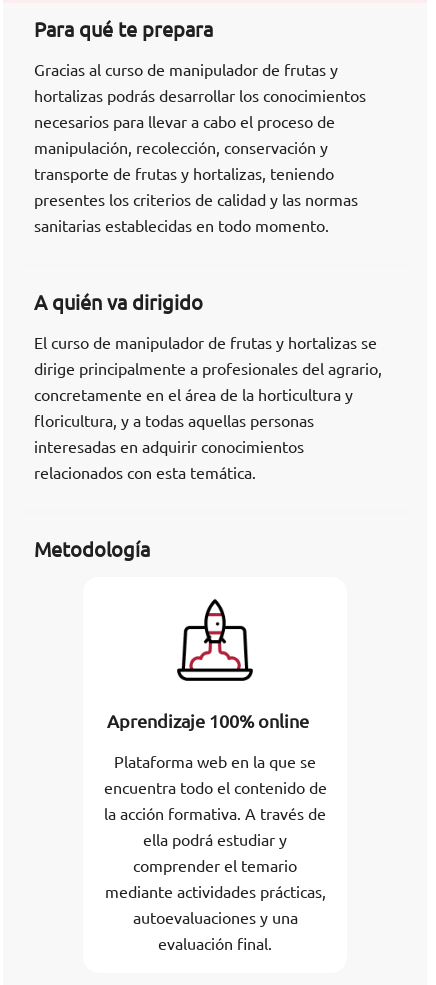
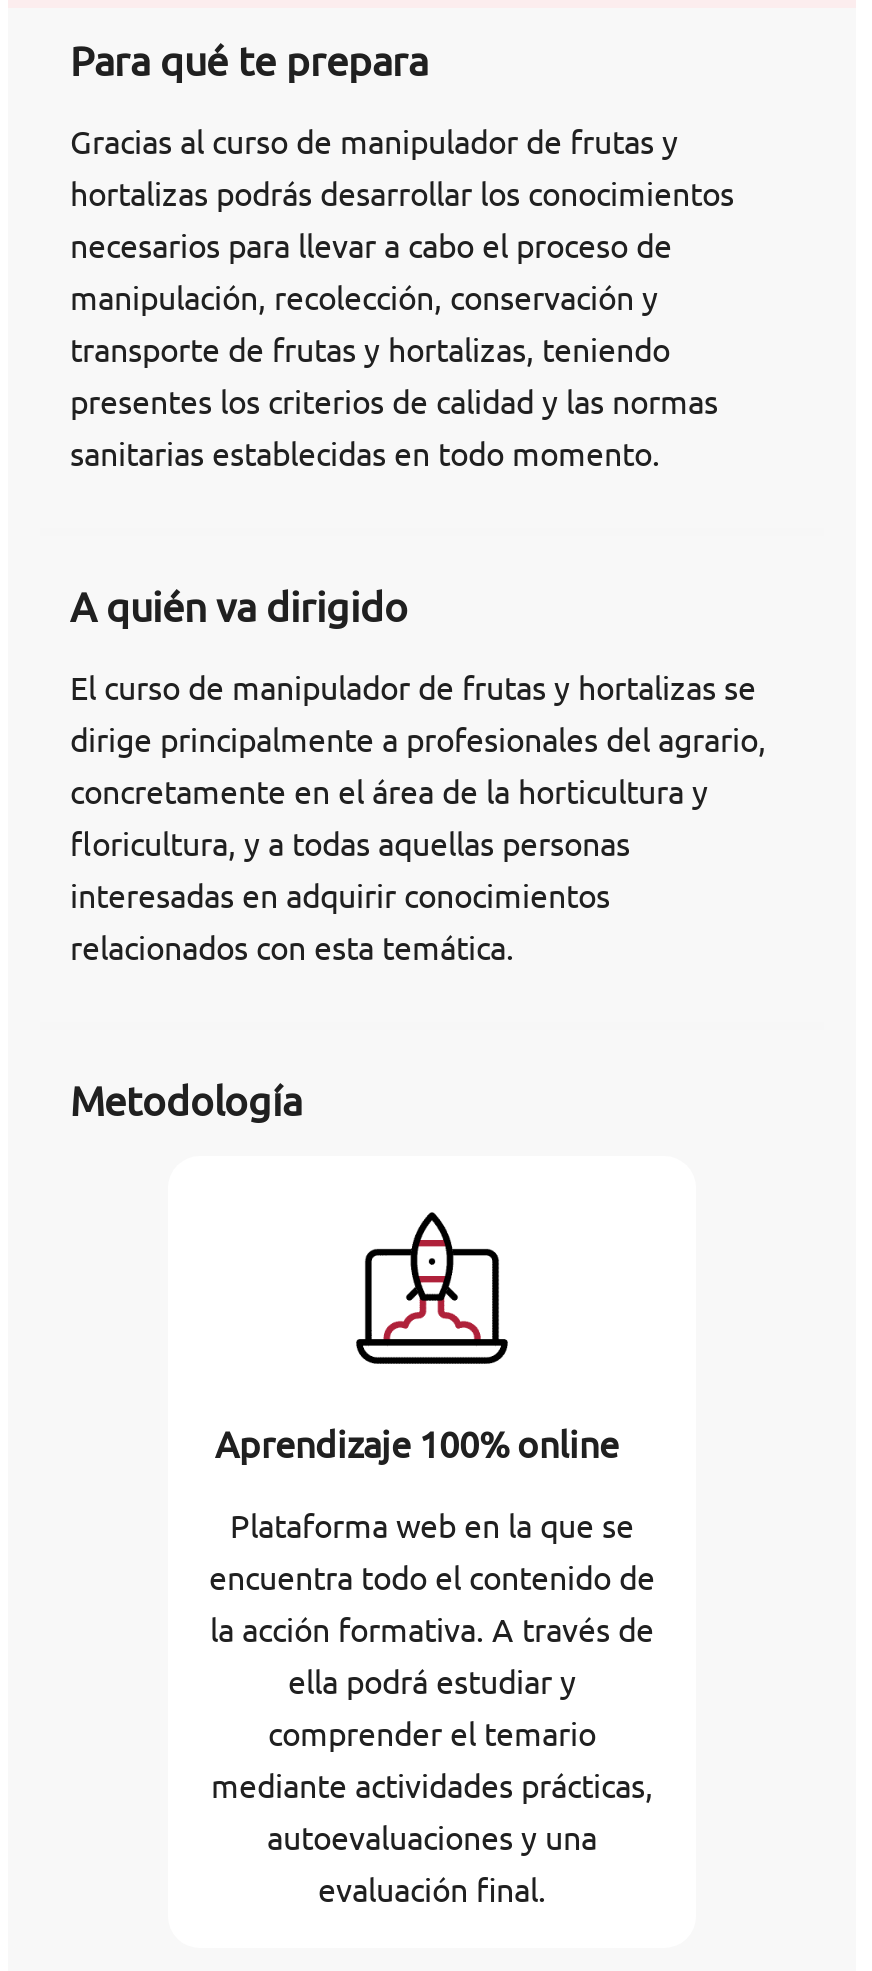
[181,598,249,668] [image] -> [362,1200,502,1336] [image]

